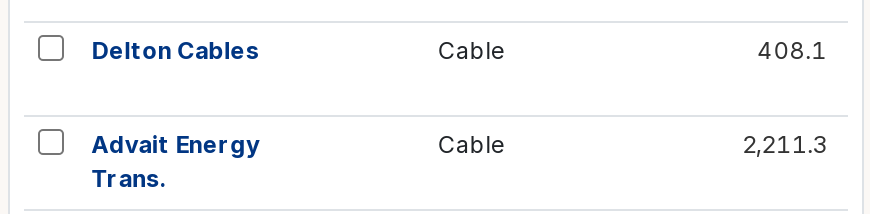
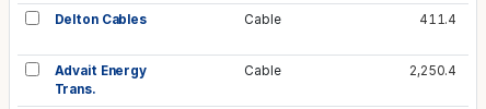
[758,37,826,65] 408.1 -> [419,12,457,27] 411.4
[742,131,826,159] 2,211.3 -> [409,63,457,78] 2,250.4

